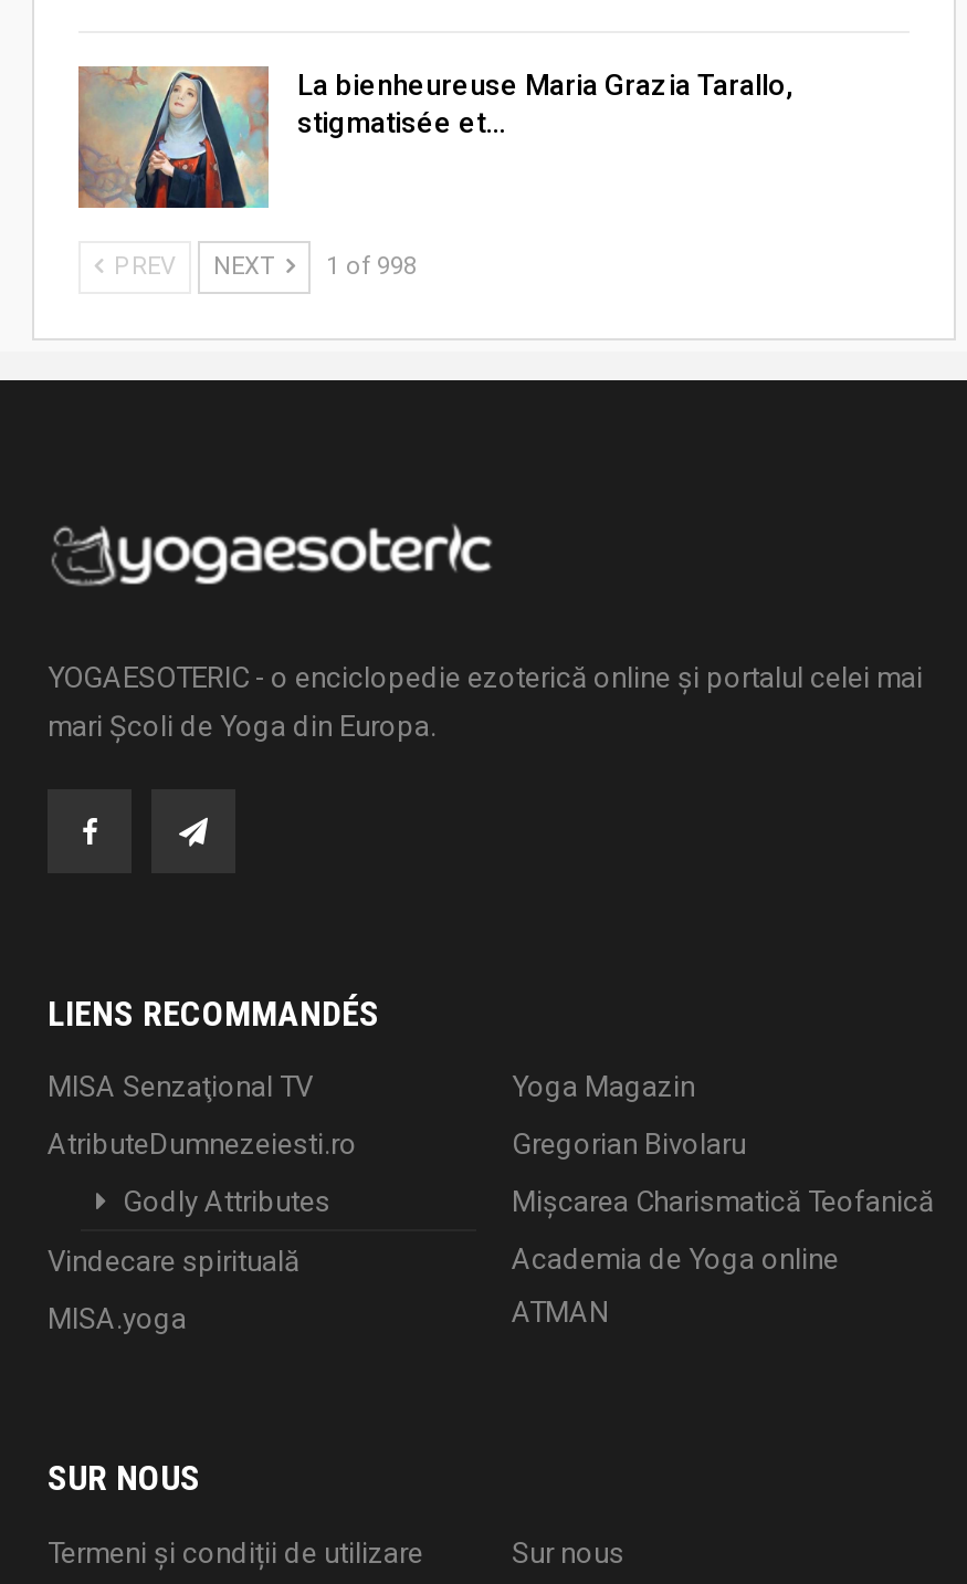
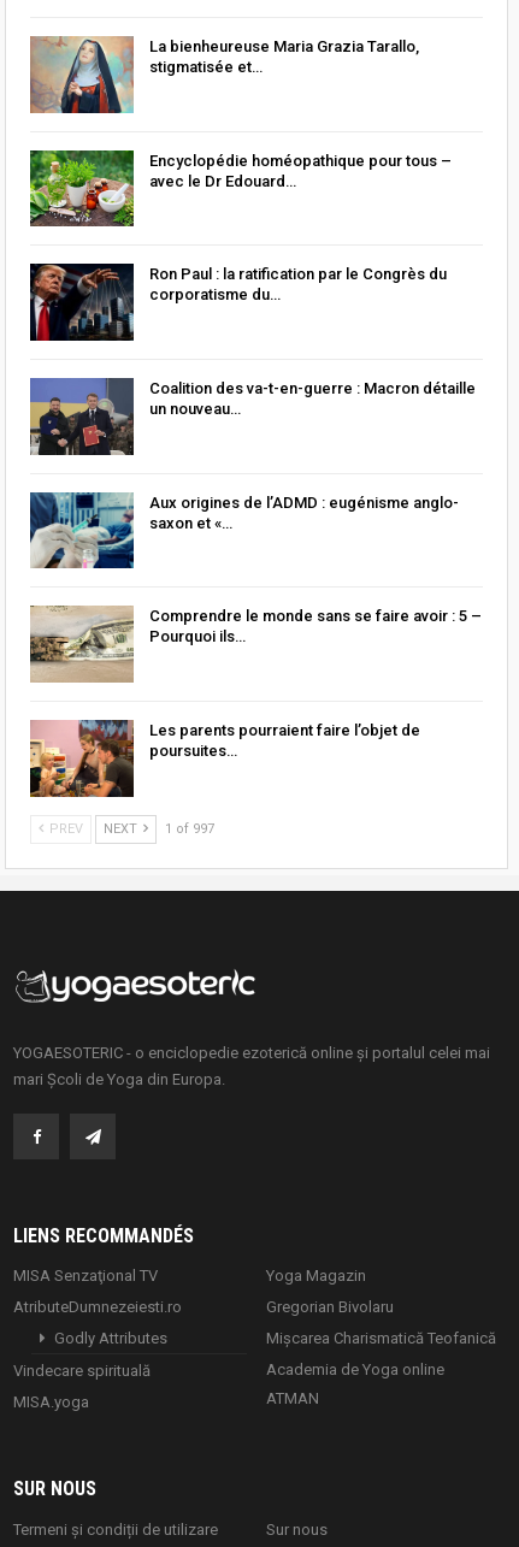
none -> [29,149,452,228] [image] | Encyclopédie homéopathique pour tous – | avec le Dr Edouard…
none -> [29,262,447,342] [image] | Ron Paul : la ratification par le Congrès du | corporatisme du…
none -> [29,377,476,456] [image] | Coalition des va-t-en-guerre : Macron détaille | un nouveau…
none -> [29,491,459,569] [image] | Aux origines de l’ADMD : eugénisme anglo- | saxon et «…
none -> [29,604,482,684] [image] | Comprendre le monde sans se faire avoir : 5 – | Pourquoi ils…
none -> [29,719,420,798] [image] | Les parents pourraient faire l’objet de | poursuites…
[107,252,417,280] PREV NEXT 1 of 998 -> [46,820,214,836] PREV NEXT 1 of 997

